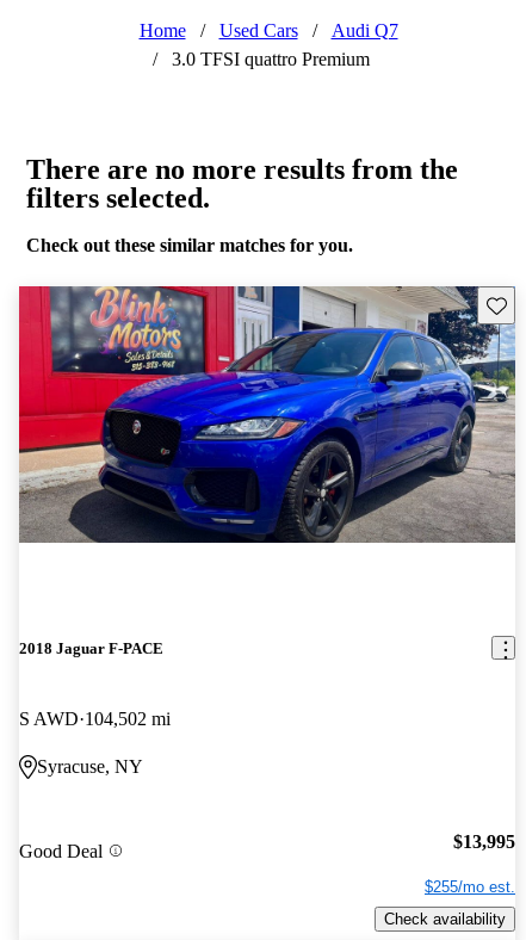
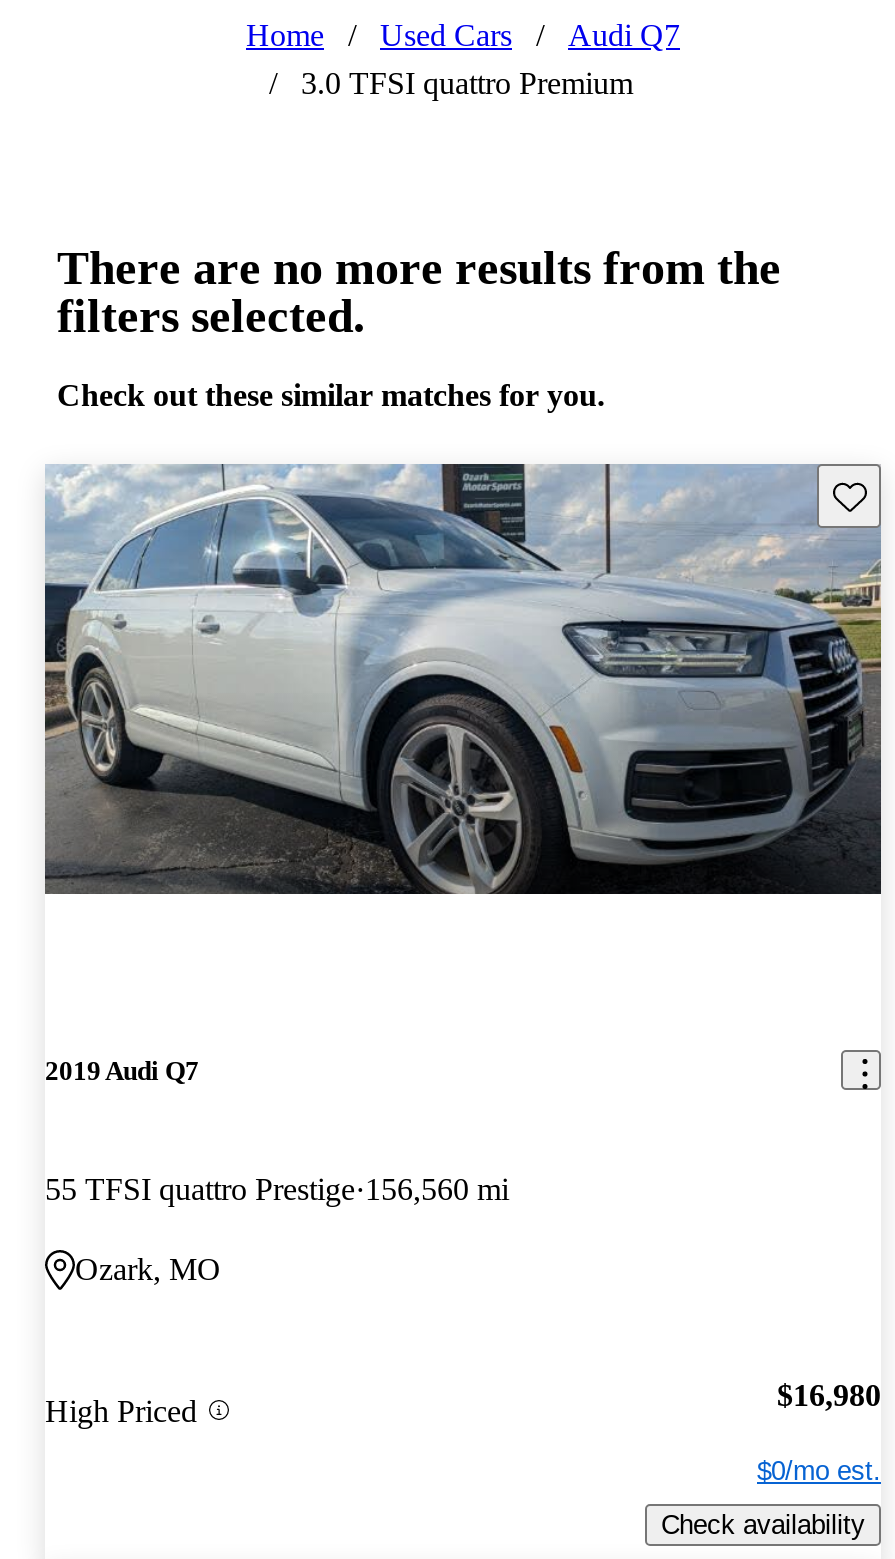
[18,285,518,544] [image] -> [43,464,883,896] [image]
[19,639,163,657] 2018 Jaguar F-PACE -> [45,1055,199,1085] 2019 Audi Q7
[19,708,171,729] S AWD 104,502 mi -> [45,1172,509,1206] 55 TFSI quattro Prestige 156,560 mi
[37,756,143,776] Syracuse, NY -> [75,1252,221,1286] Ozark, MO
[19,832,515,861] Good Deal | $13,995 -> [45,1378,881,1427] High Priced | $16,980
[425,878,515,896] $255/mo est. -> [757,1457,881,1487] $0/mo est.

